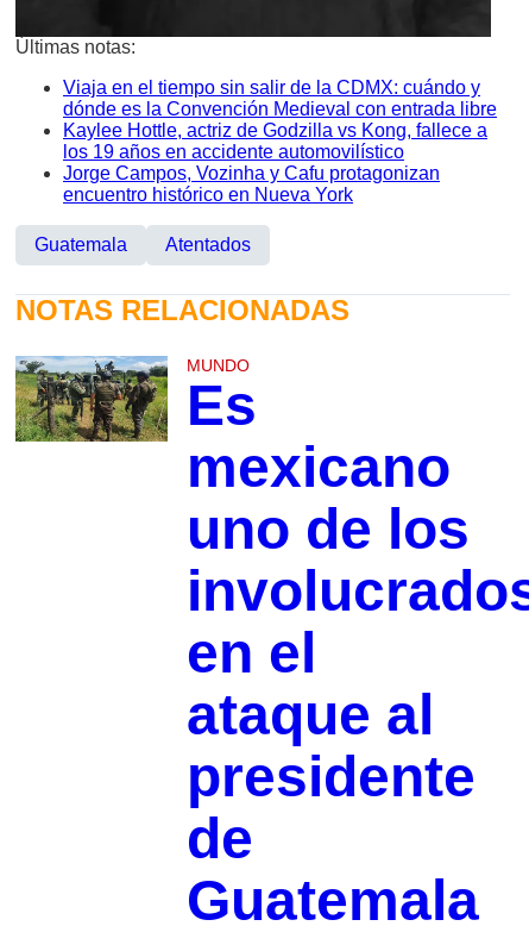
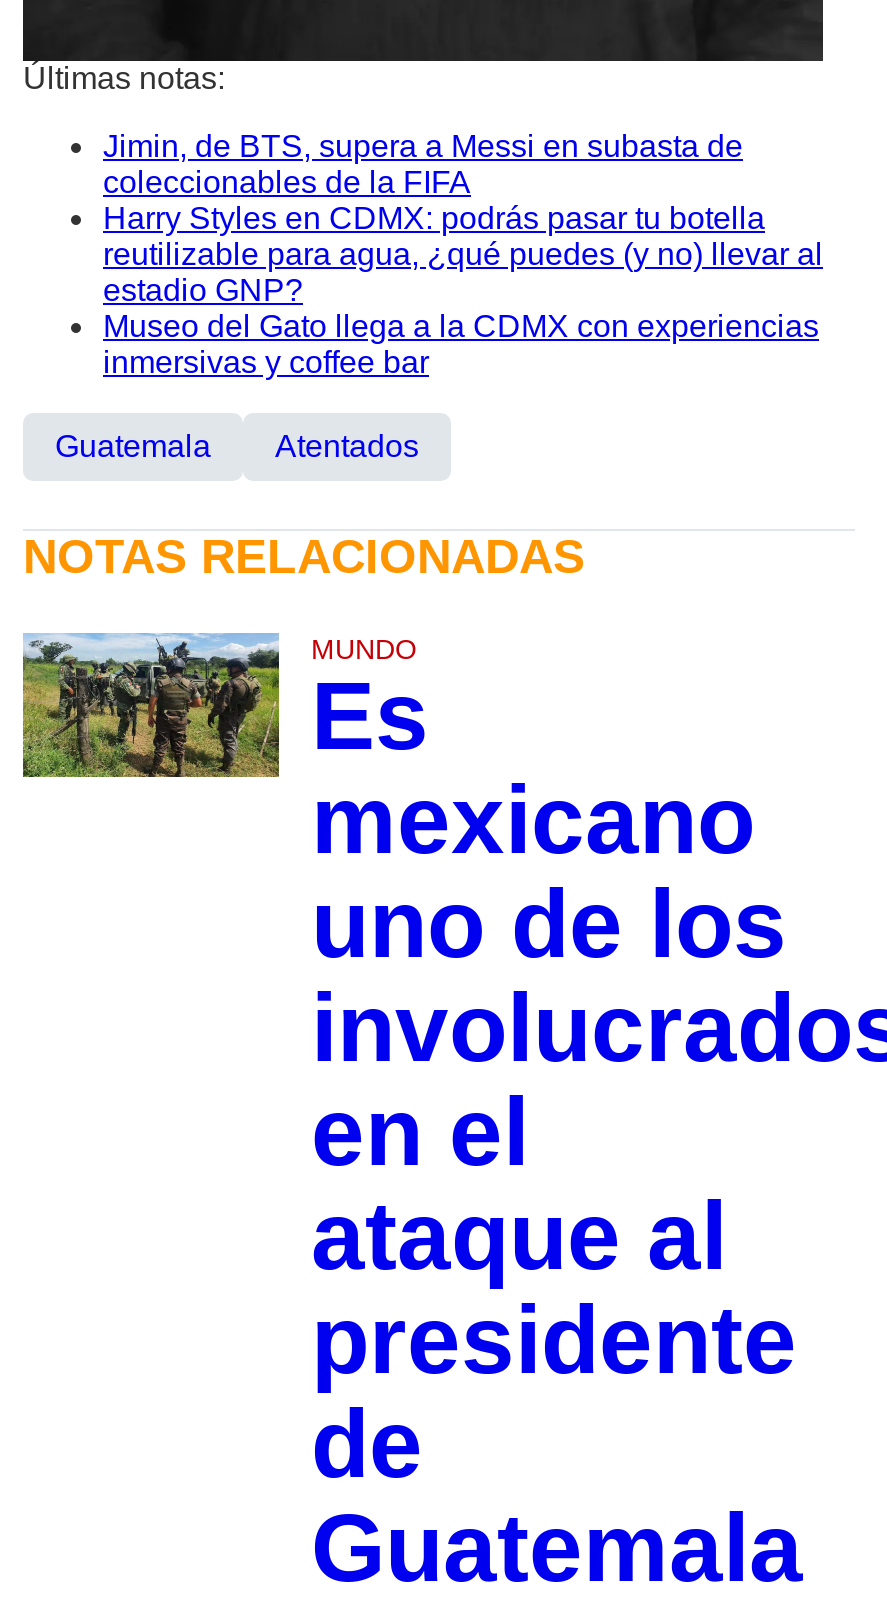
[63,77,497,204] Viaja en el tiempo sin salir de la CDMX: cuándo y | dónde es la Convención Medieval con entrada libre | Kaylee Hottle, actriz de Godzilla vs Kong, fallece a | los 19 años en accidente automovilístico | Jorge Campos, Vozinha y Cafu protagonizan | encuentro histórico en Nueva York -> [103,129,823,379] Jimin, de BTS, supera a Messi en subasta de | coleccionables de la FIFA | Harry Styles en CDMX: podrás pasar tu botella | reutilizable para agua, ¿qué puedes (y no) llevar al | estadio GNP? | Museo del Gato llega a la CDMX con experiencias | inmersivas y coffee bar

